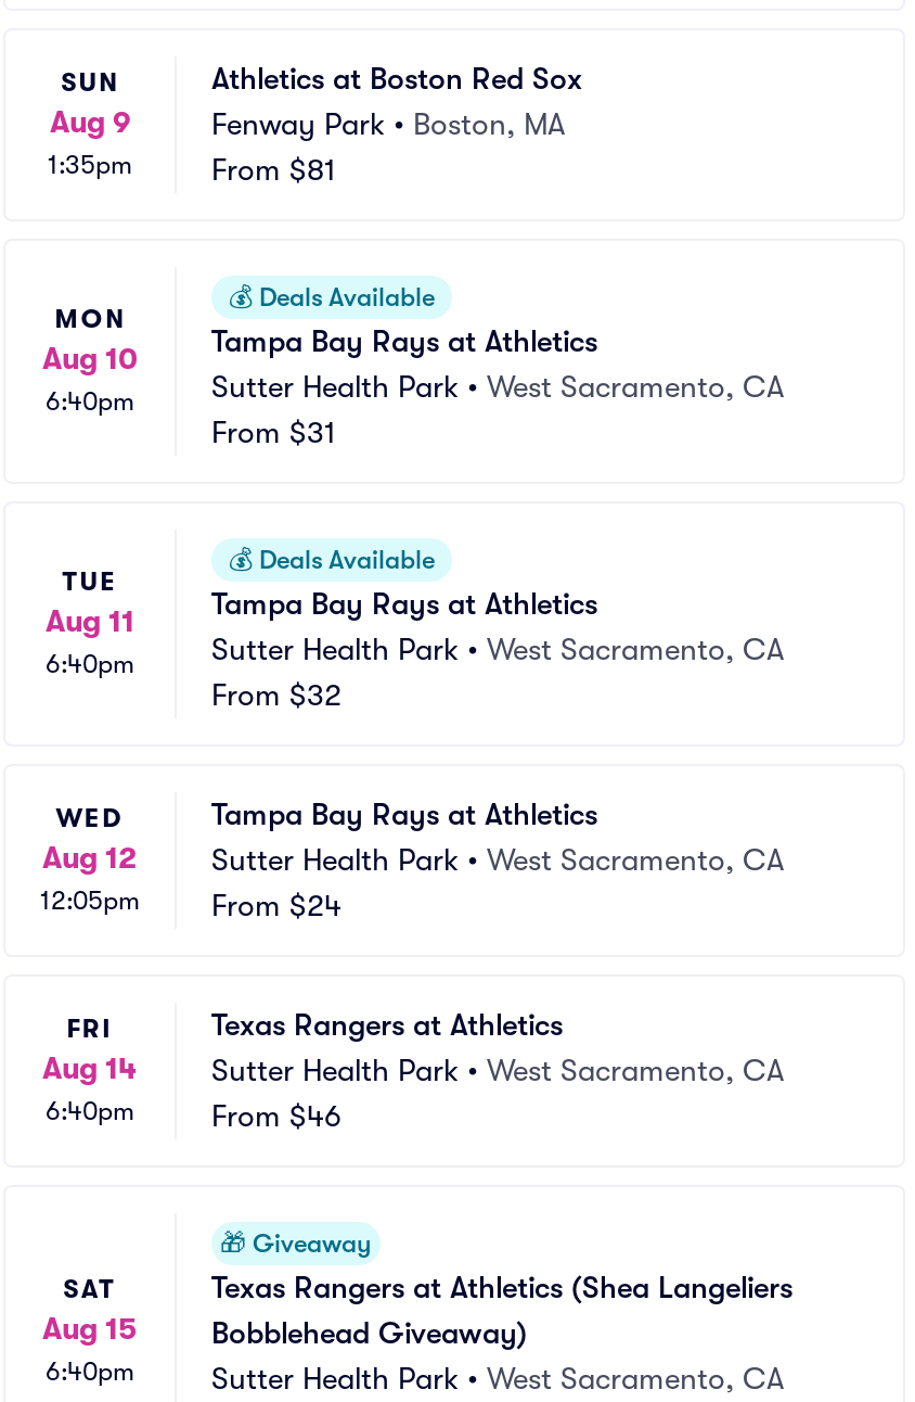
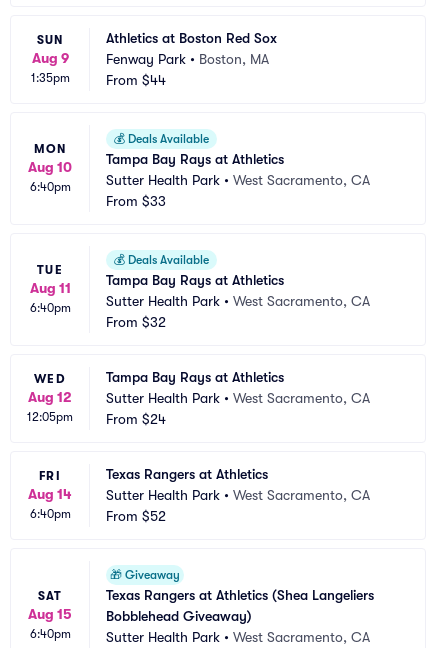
[211,152,335,187] From $81 -> [106,72,166,88] From $44
[211,415,335,449] From $31 -> [106,193,166,209] From $33
[211,1098,341,1133] From $46 -> [106,508,166,524] From $52

